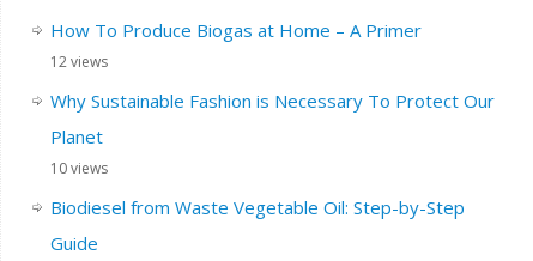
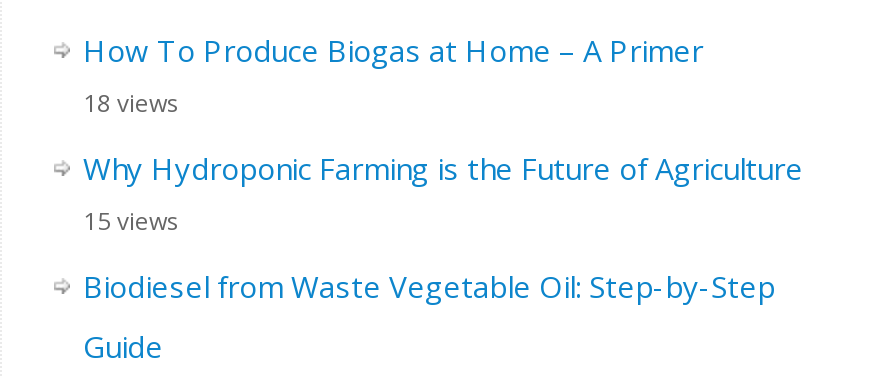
[50,51,494,178] 12 views | Why Sustainable Fashion is Necessary To Protect Our | Planet | 10 views -> [83,86,803,238] 18 views | Why Hydroponic Farming is the Future of Agriculture | 15 views

